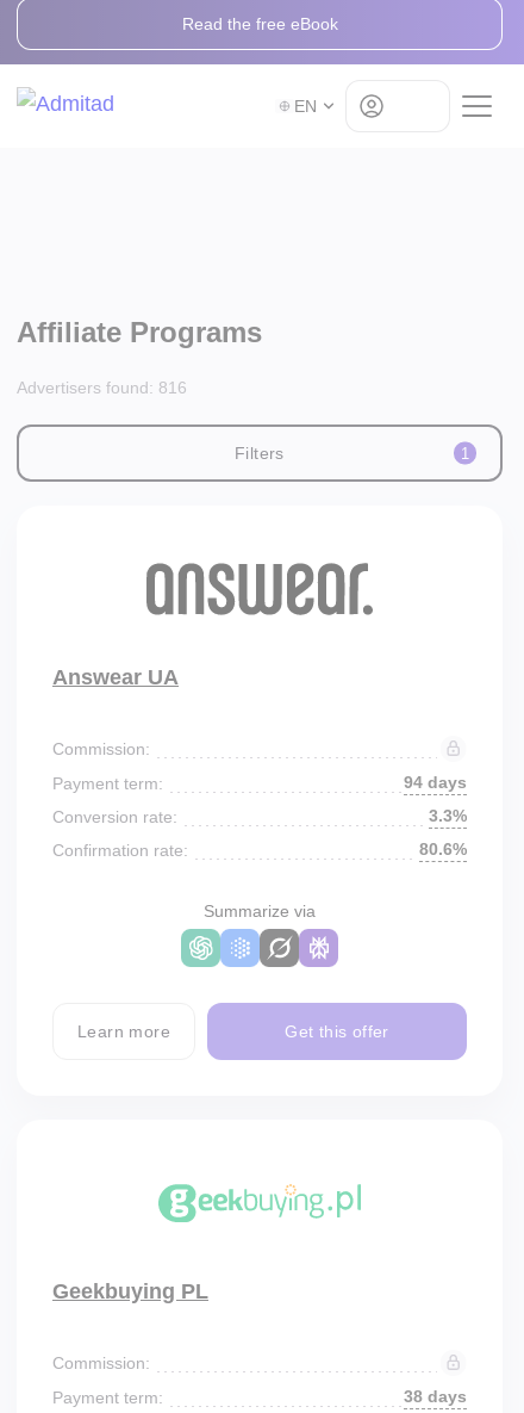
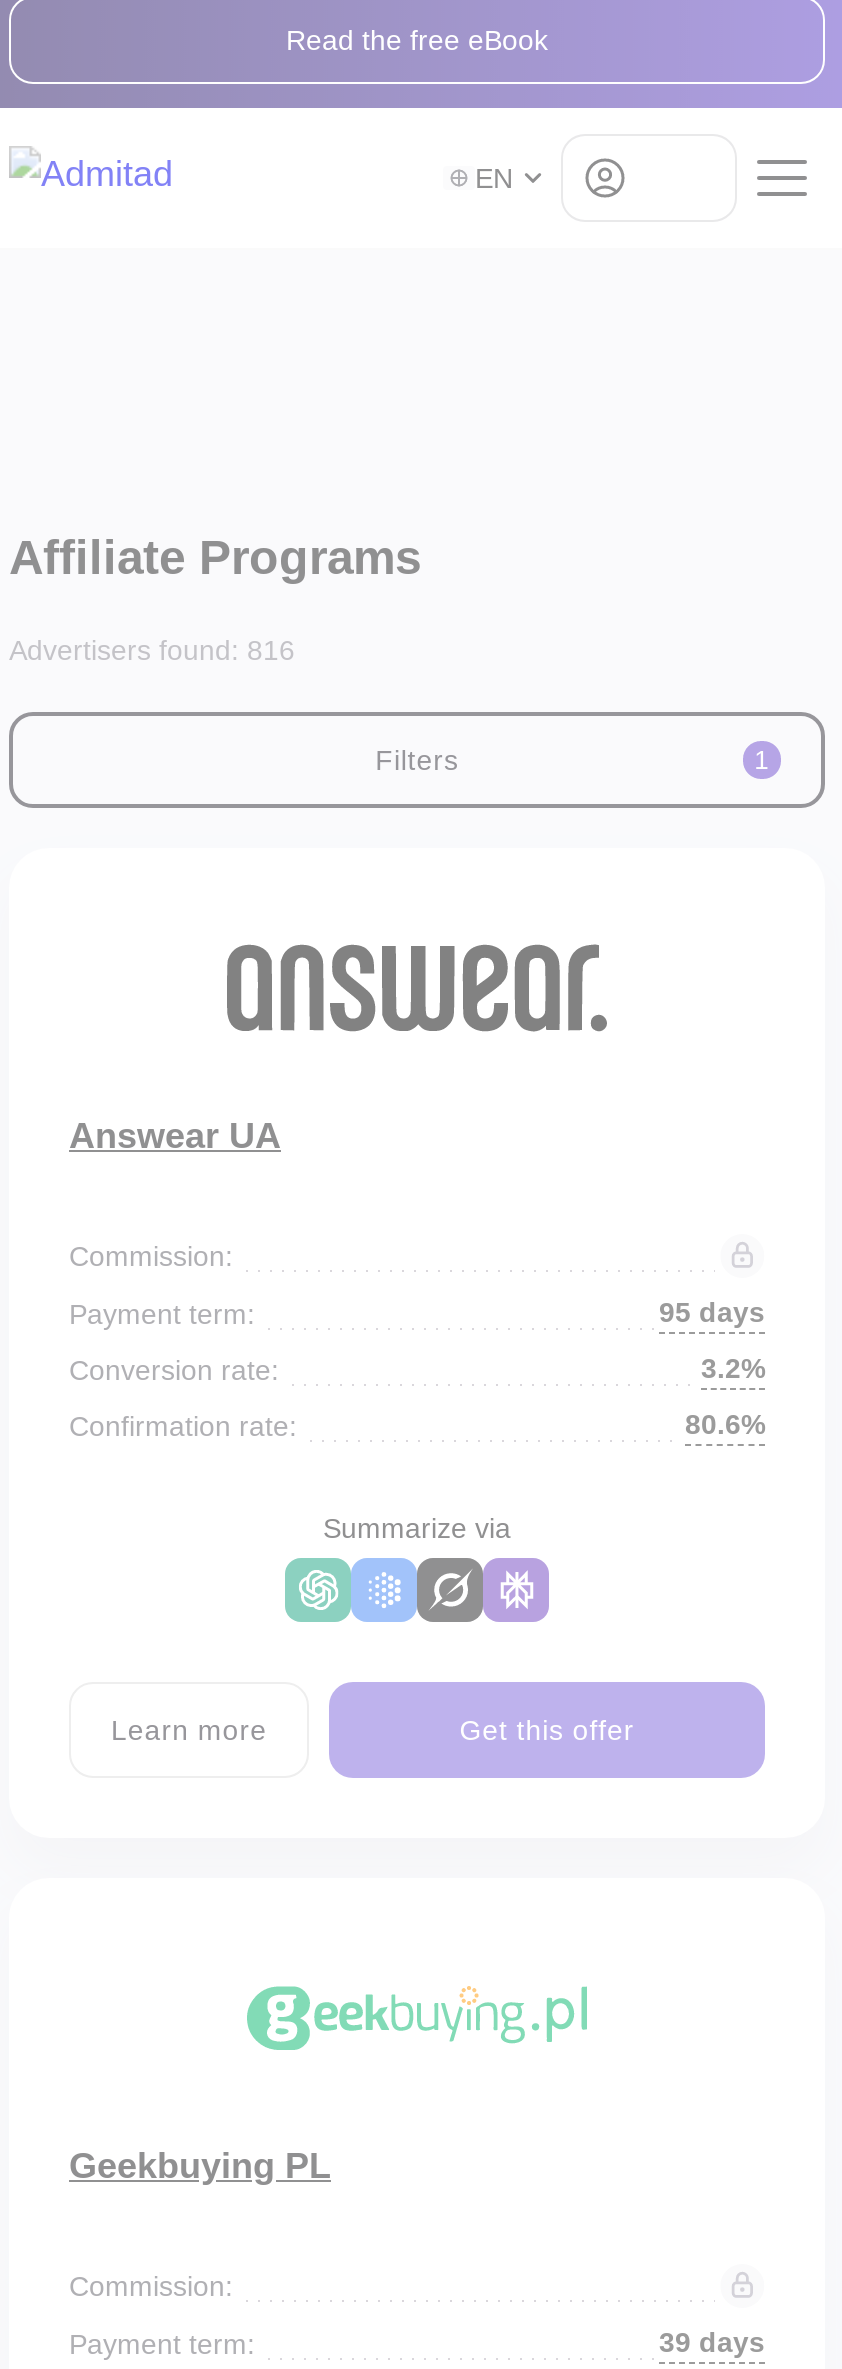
[404,773,467,792] 94 days -> [659,1296,765,1328] 95 days
[429,806,467,825] 3.3% -> [701,1352,765,1384] 3.2%
[404,1387,467,1406] 38 days -> [659,2326,765,2358] 39 days

